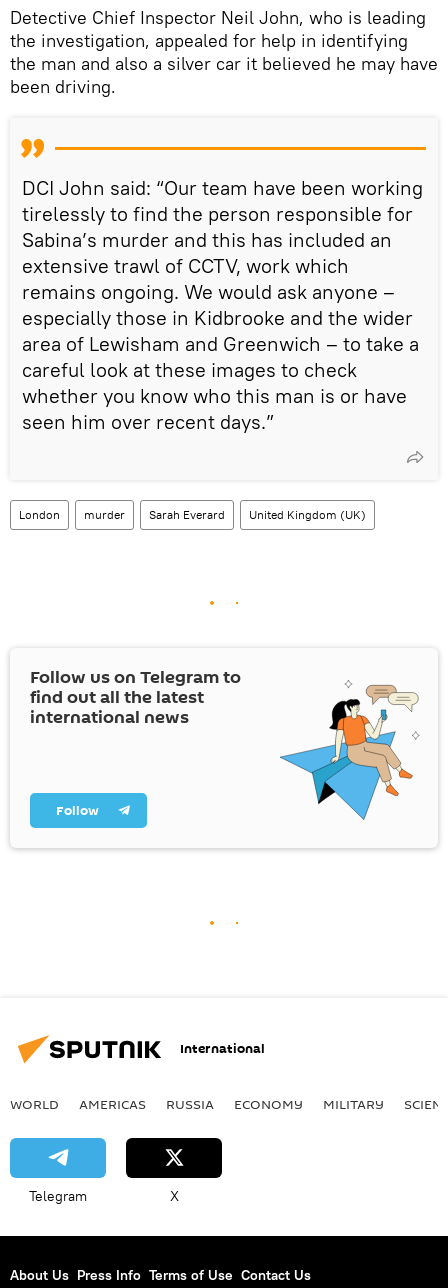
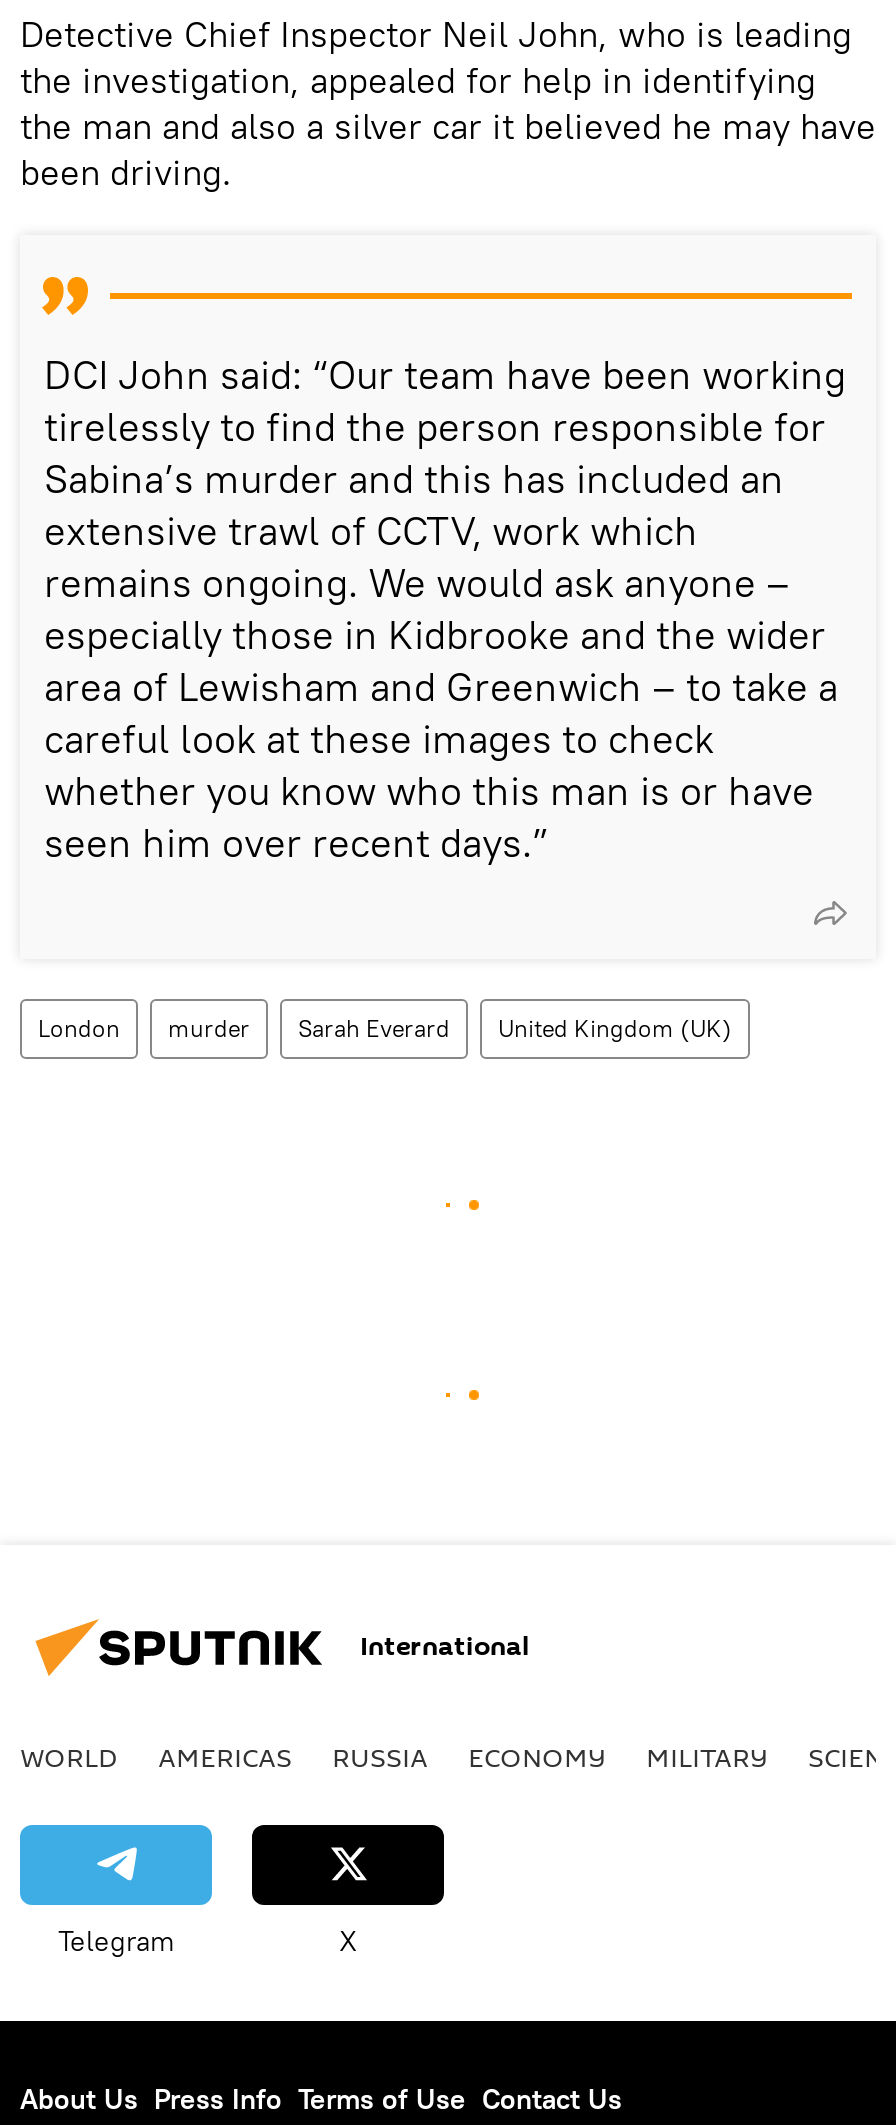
[30,664,420,820] [image] | Follow us on Telegram to | find out all the latest | international news -> none
[56,800,99,819] Follow -> none

